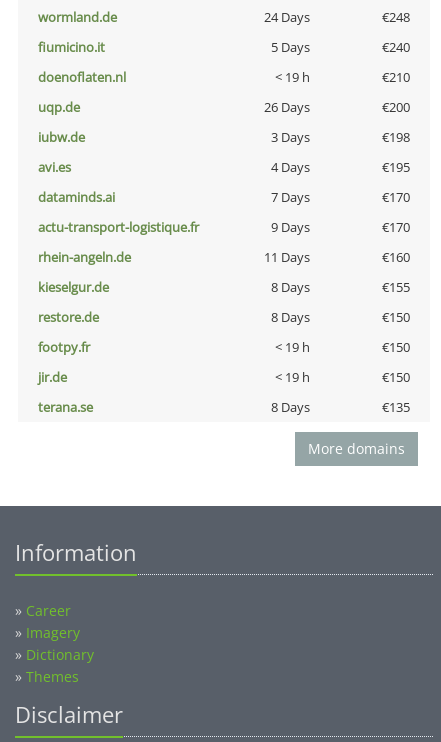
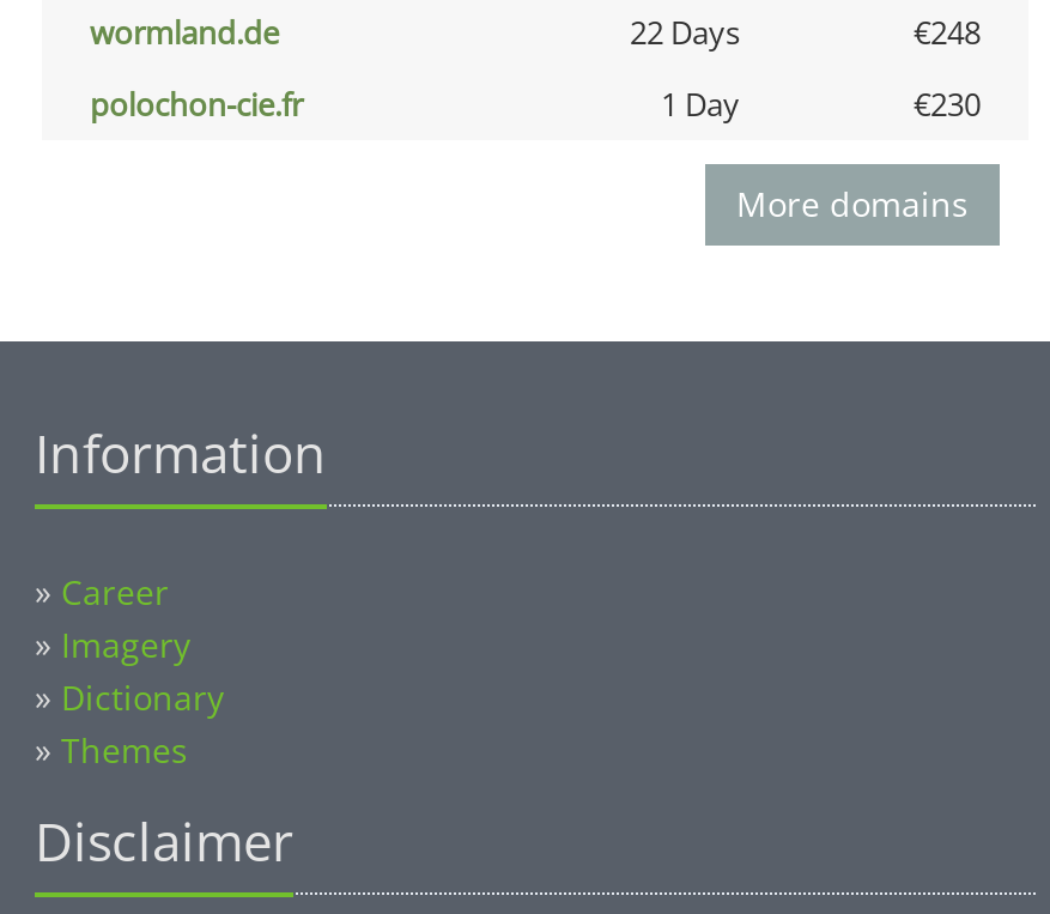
[263,8,309,26] 24 Days -> [630,11,740,54] 22 Days
[38,38,410,416] fiumicino.it | 5 Days | €240 | doenoflaten.nl | < 19 h | €210 | uqp.de | 26 Days | €200 | iubw.de | 3 Days | €198 | avi.es | 4 Days | €195 | dataminds.ai | 7 Days | €170 | actu-transport-logistique.fr | 9 Days | €170 | rhein-angeln.de | 11 Days | €160 | kieselgur.de | 8 Days | €155 | restore.de | 8 Days | €150 | footpy.fr | < 19 h | €150 | jir.de | < 19 h | €150 | terana.se | 8 Days | €135 -> [90,83,981,126] polochon-cie.fr | 1 Day | €230

